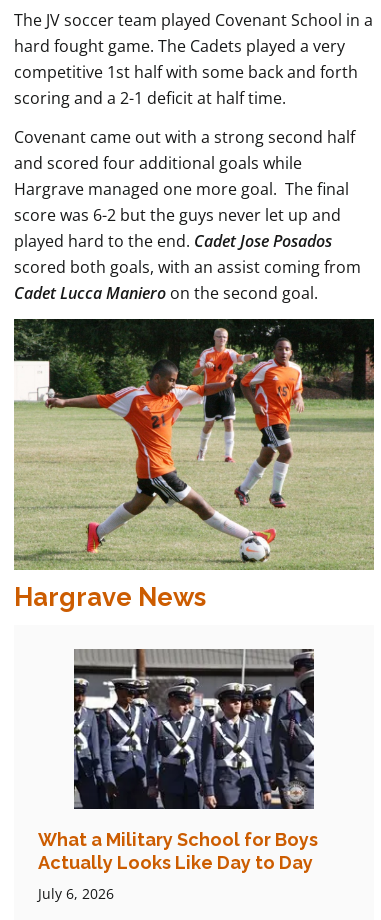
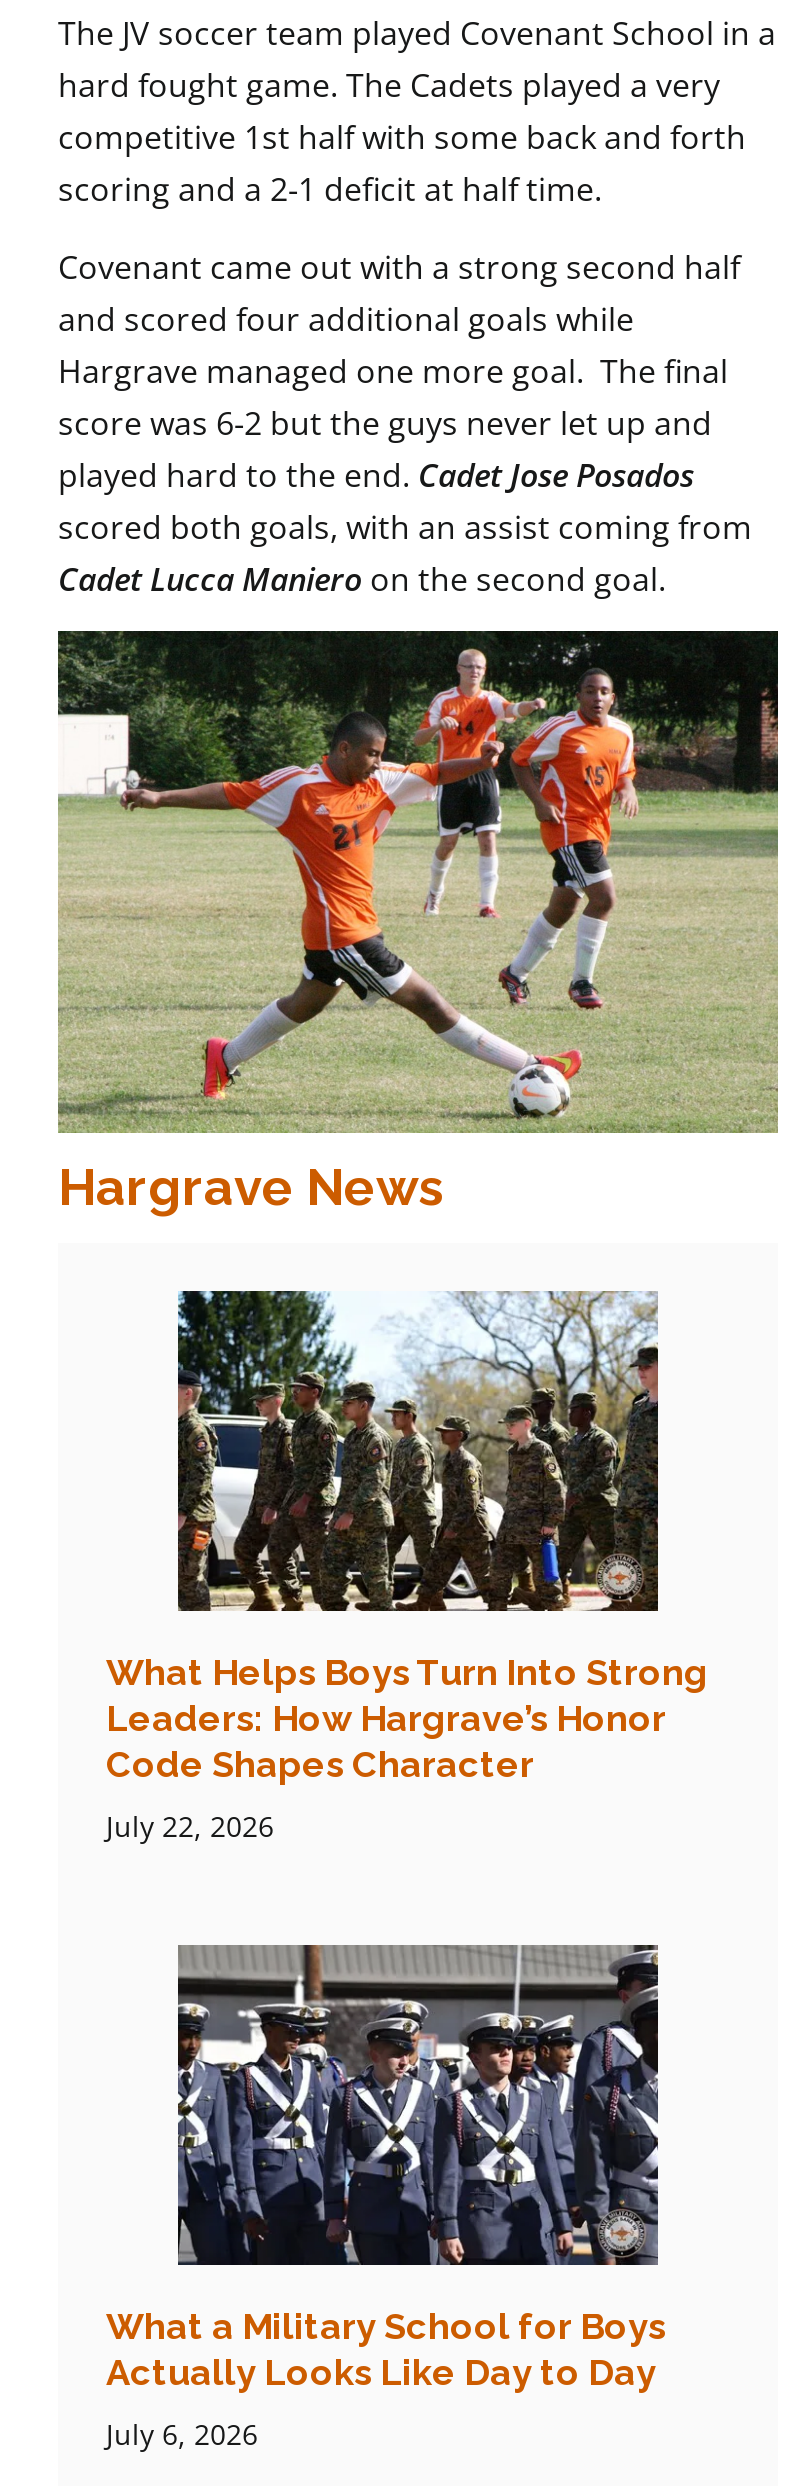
none -> [106,1291,708,1845] [image] | What Helps Boys Turn Into Strong | Leaders: How Hargrave’s Honor | Code Shapes Character | July 22, 2026

